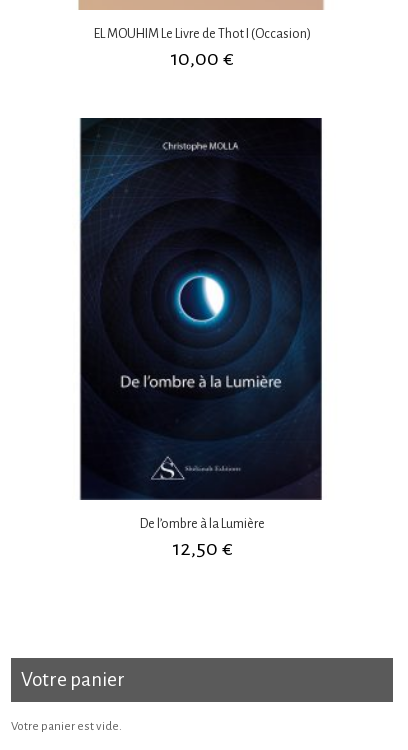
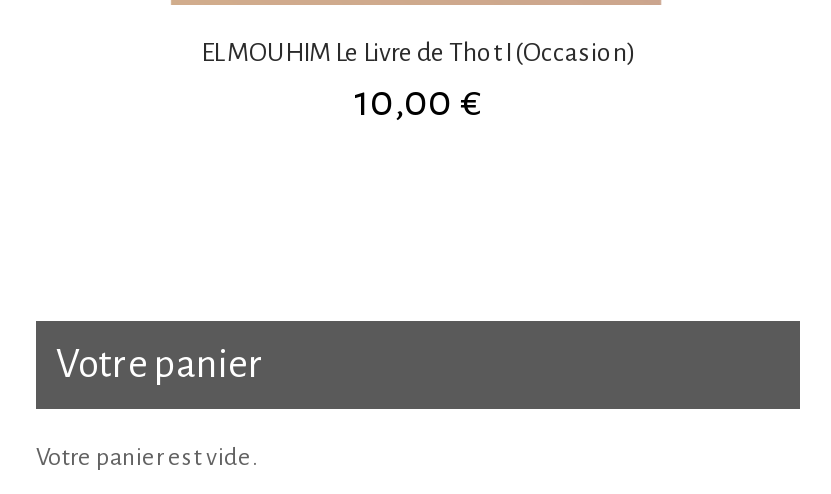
[79,117,322,559] [image] | De l’ombre à la Lumière | 12,50 € -> none

